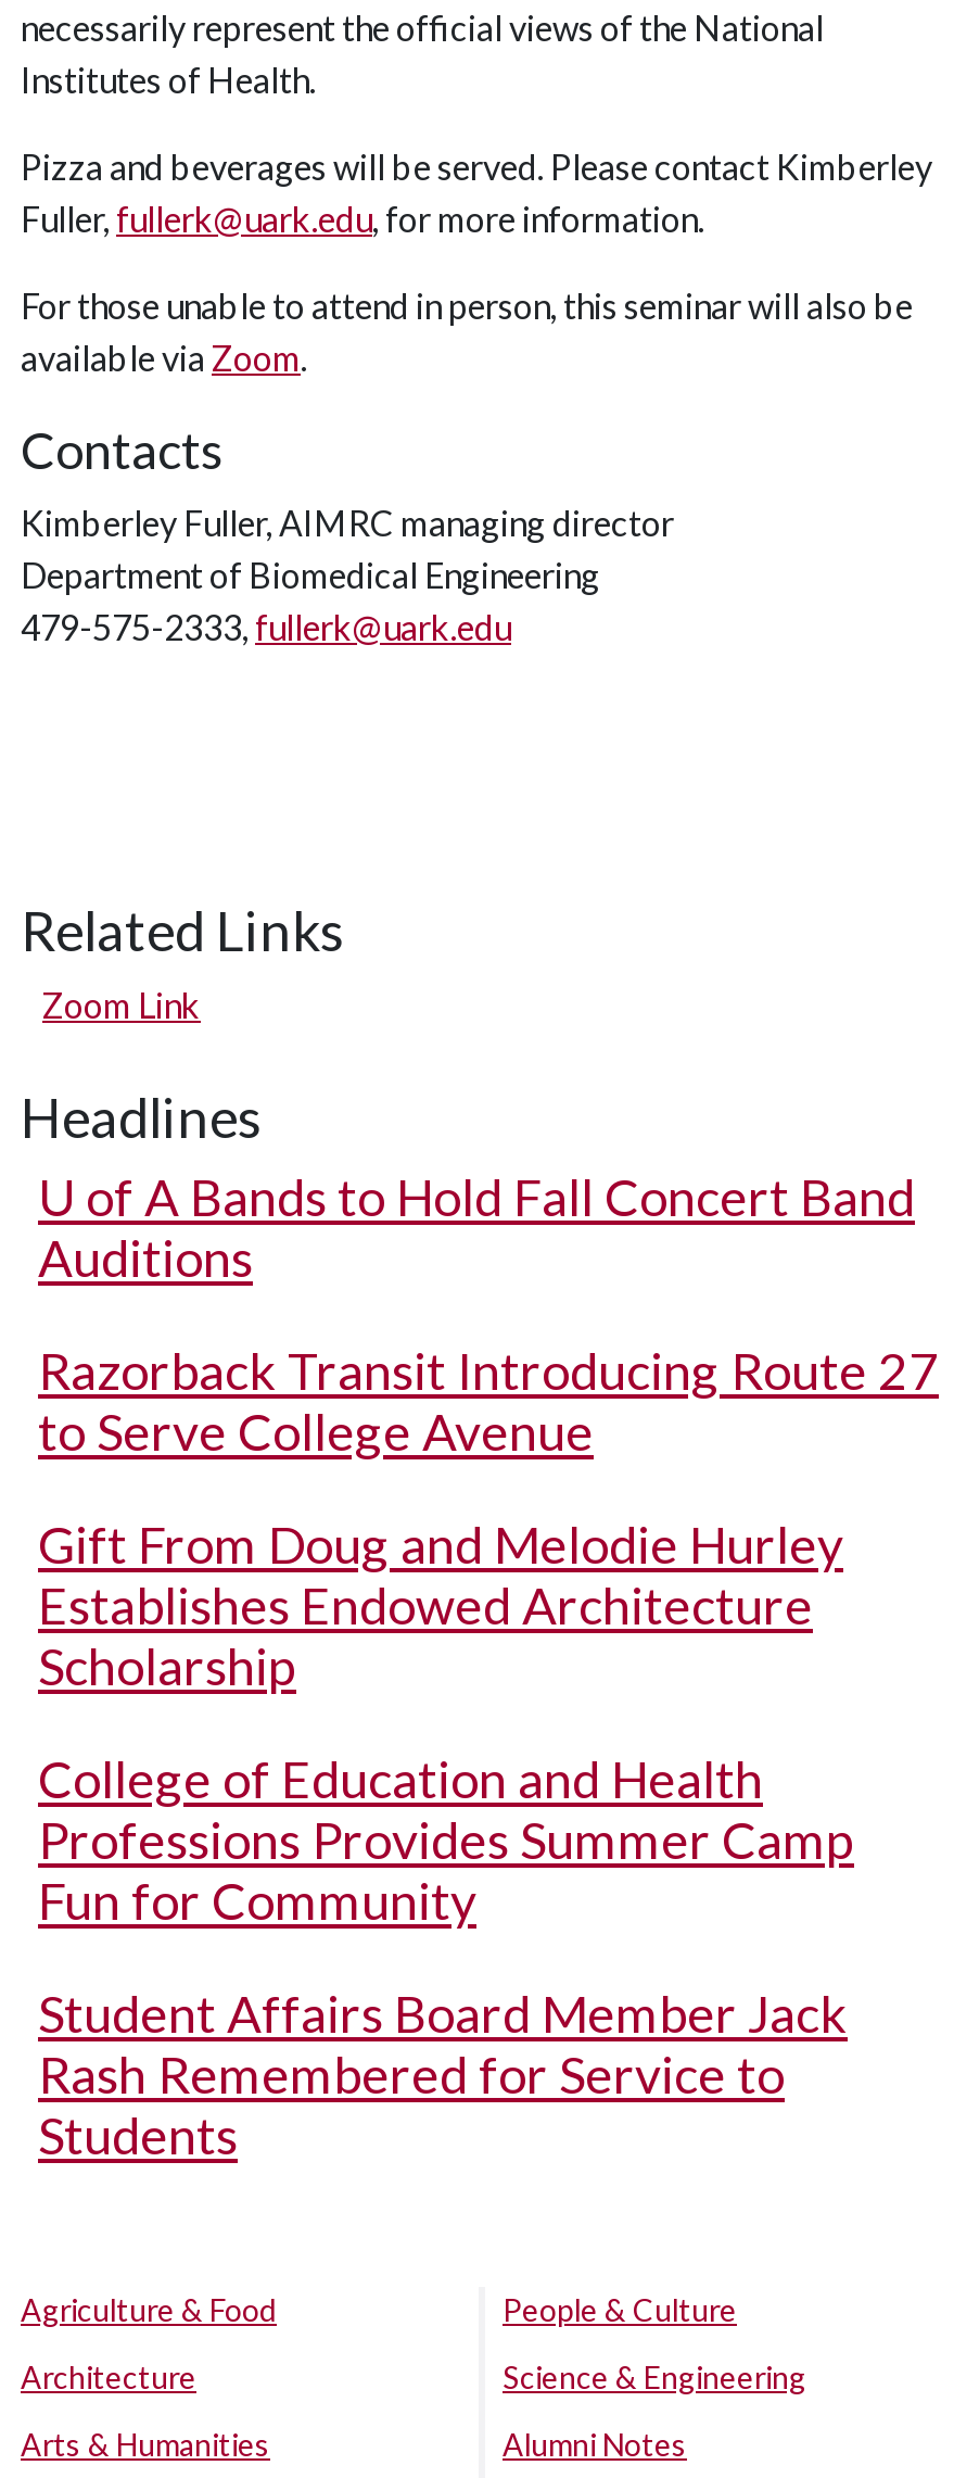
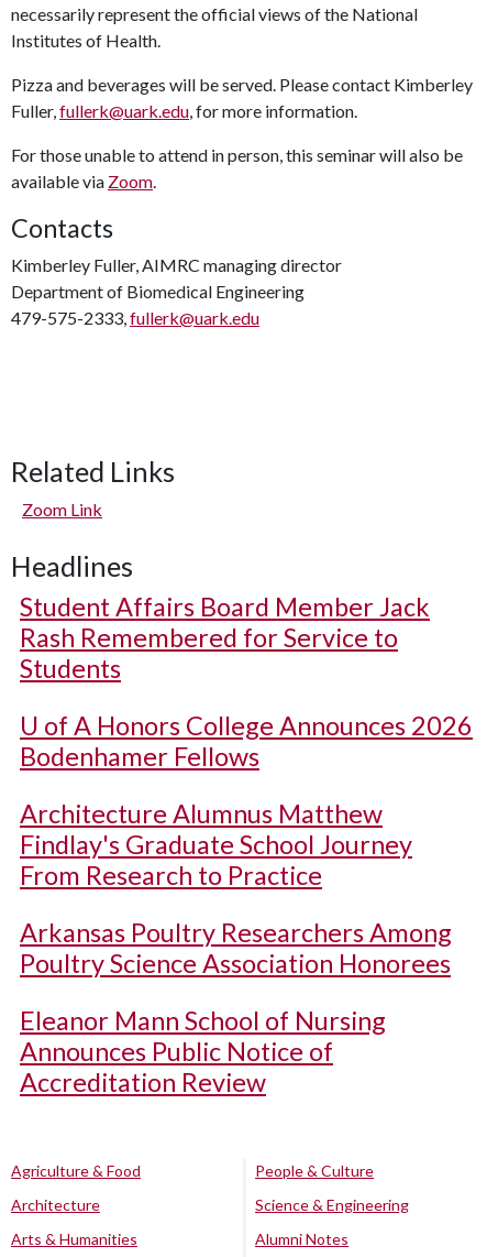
[38,1166,939,1931] U of A Bands to Hold Fall Concert Band | Auditions | Razorback Transit Introducing Route 27 | to Serve College Avenue | Gift From Doug and Melodie Hurley | Establishes Endowed Architecture | Scholarship | College of Education and Health | Professions Provides Summer Camp | Fun for Community -> none
moved [38,1983,848,2165] -> [20,591,430,684]: Student Affairs Board Member Jack | Rash Remembered for Service to | Students
none -> [20,710,473,1097] U of A Honors College Announces 2026 | Bodenhamer Fellows | Architecture Alumnus Matthew | Findlay's Graduate School Journey | From Research to Practice | Arkansas Poultry Researchers Among | Poultry Science Association Honorees | Eleanor Mann School of Nursing | Announces Public Notice of | Accreditation Review

